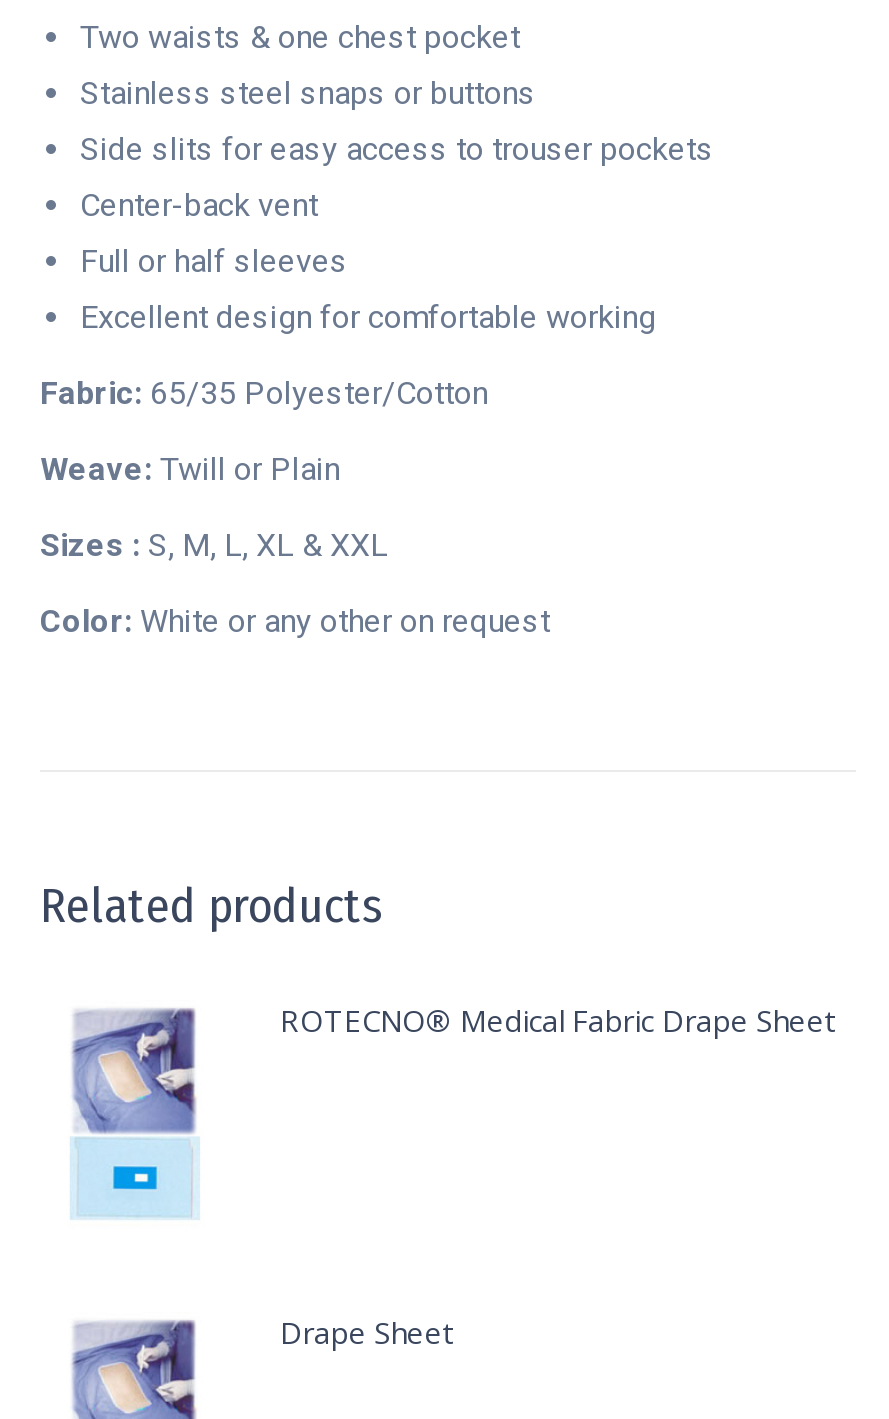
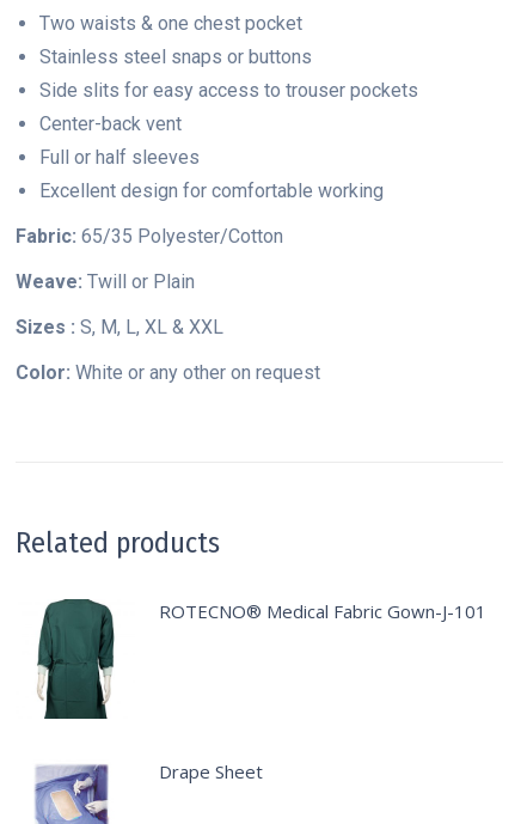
[70,1000,836,1220] [image] | ROTECNO® Medical Fabric Drape Sheet -> [35,598,486,720] [image] | ROTECNO® Medical Fabric Gown-J-101

